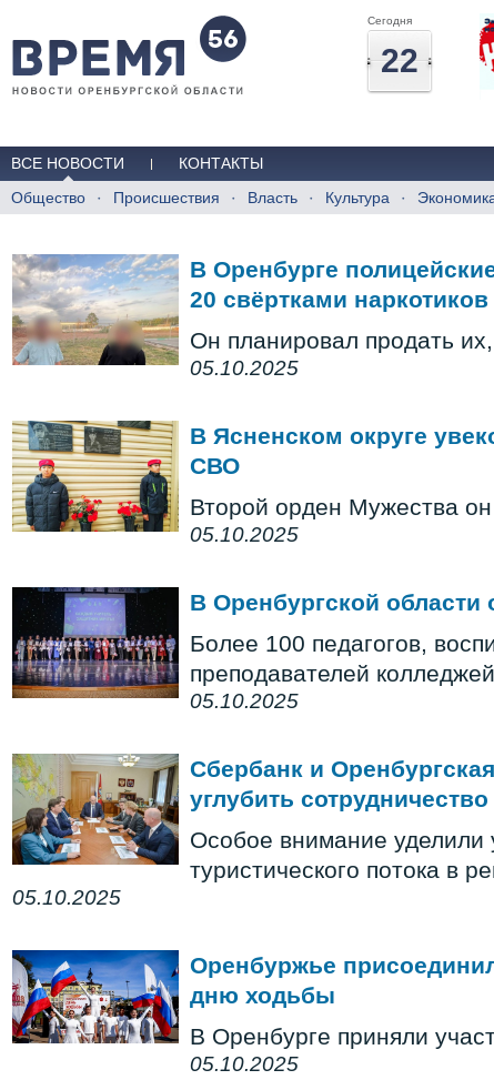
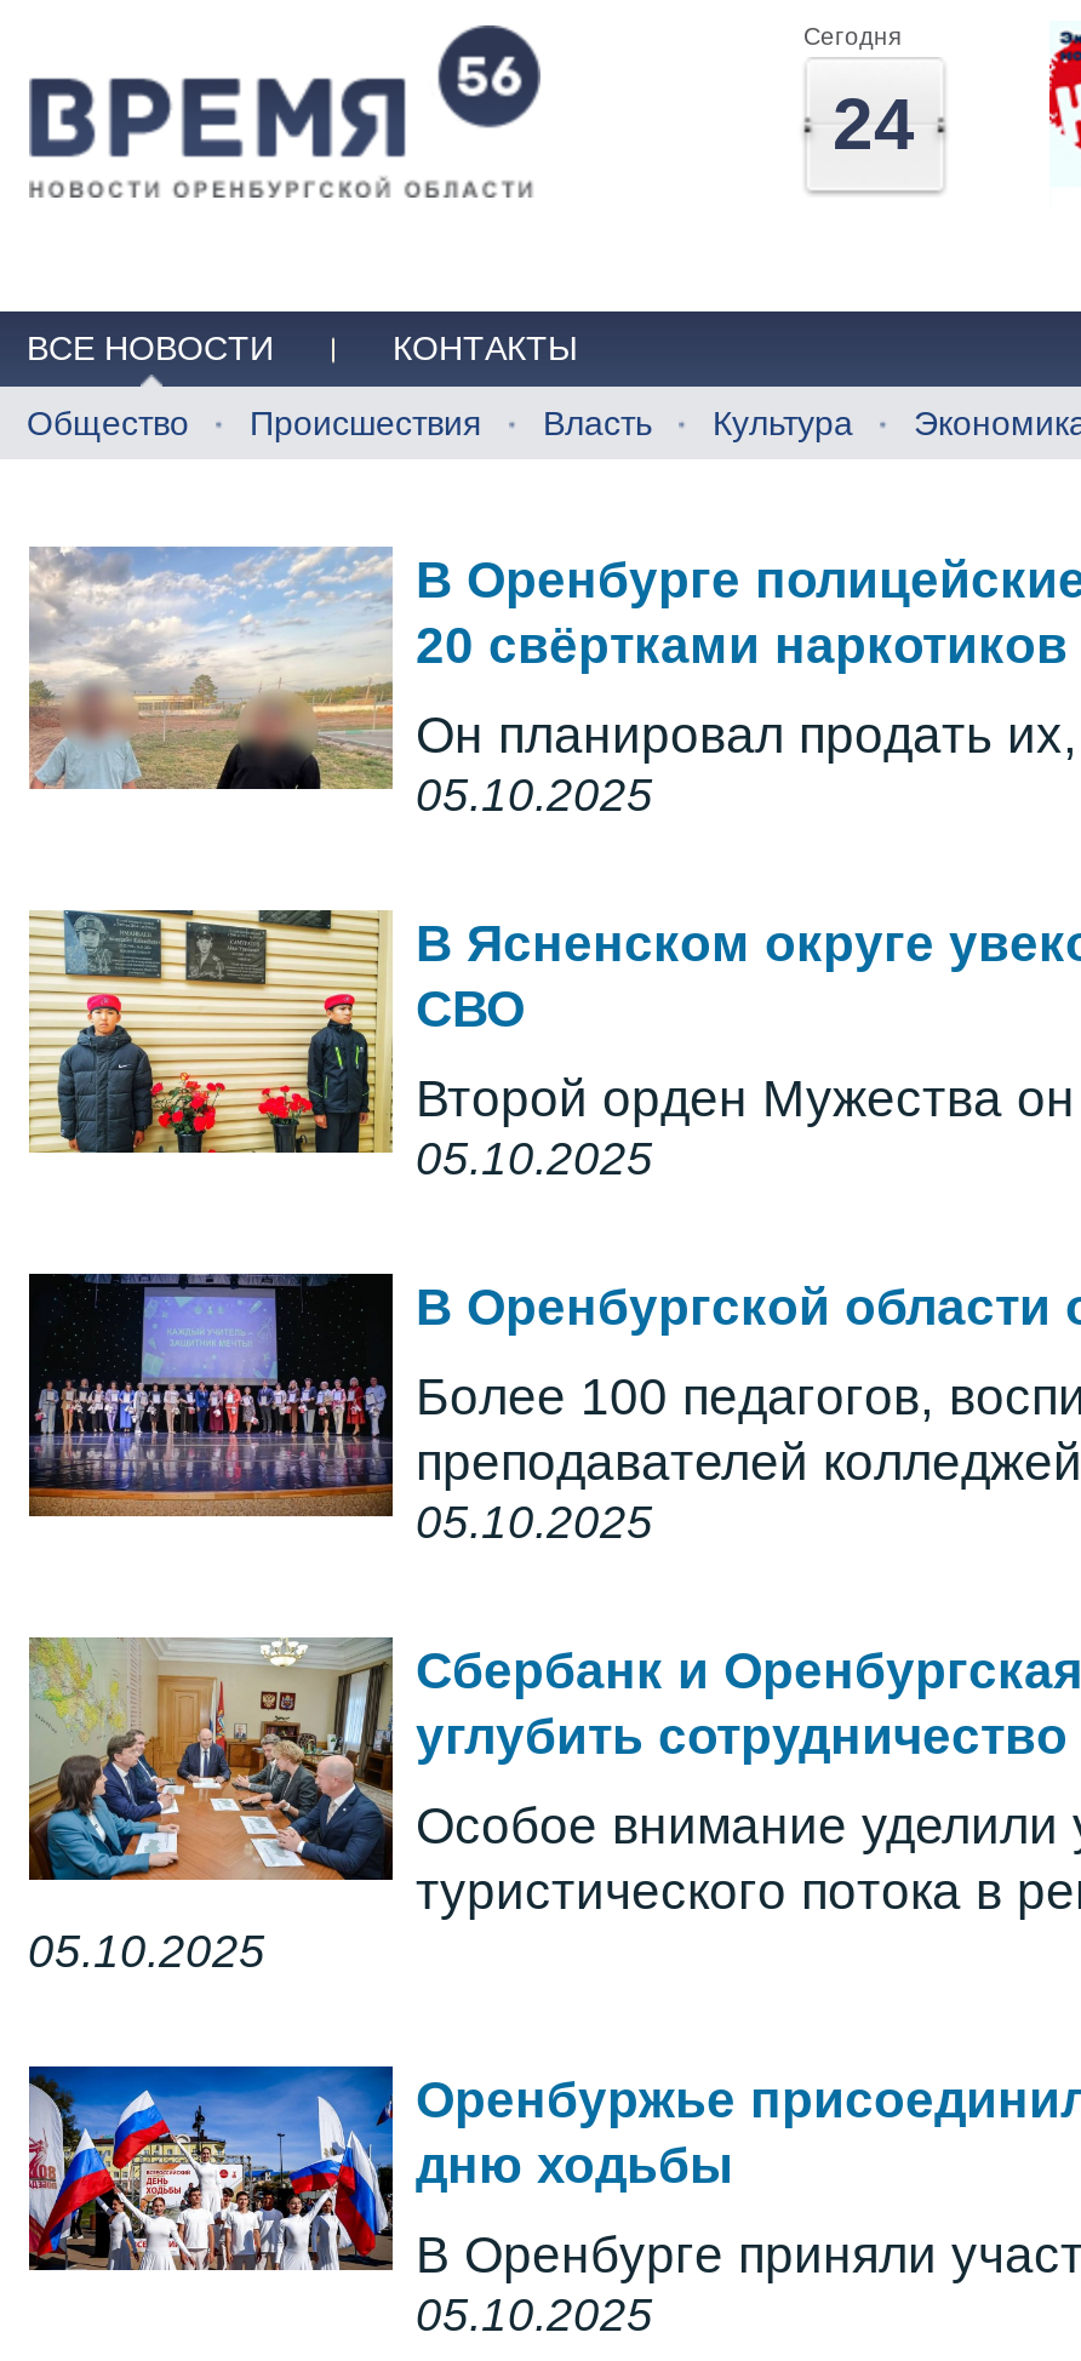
[380,42,418,79] 22 -> [833,84,915,164] 24

